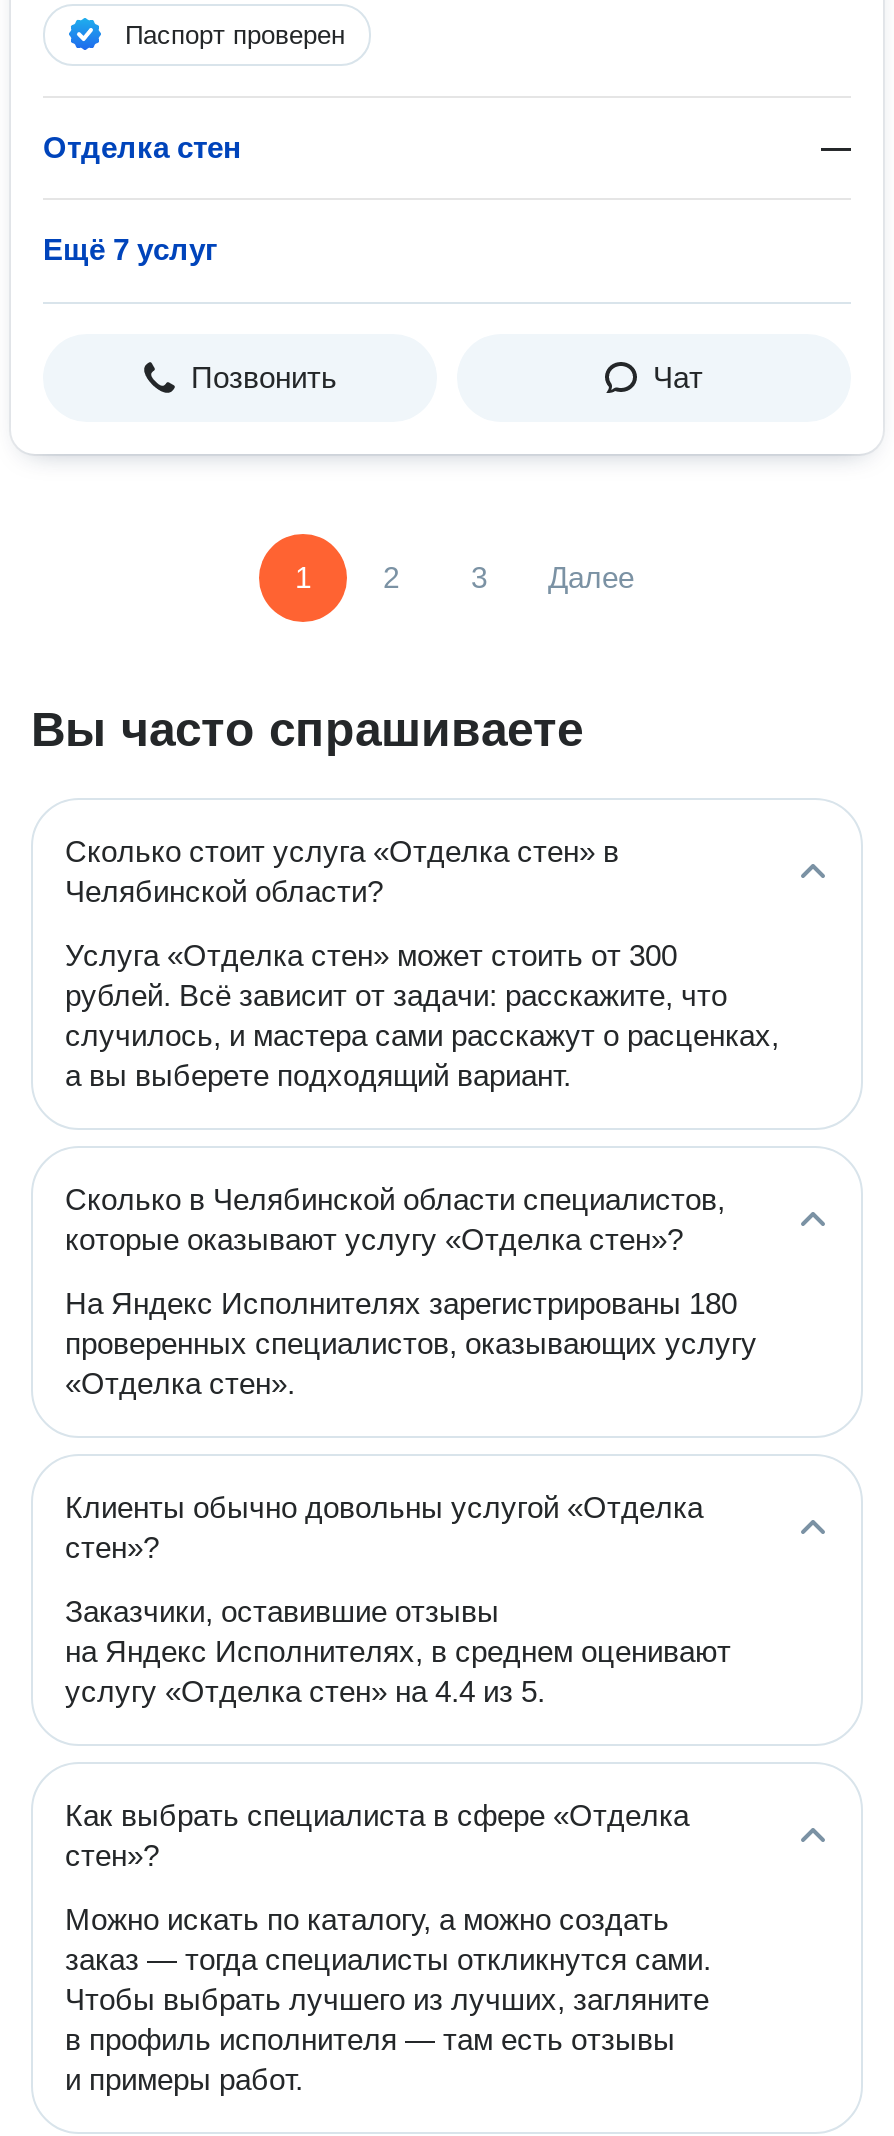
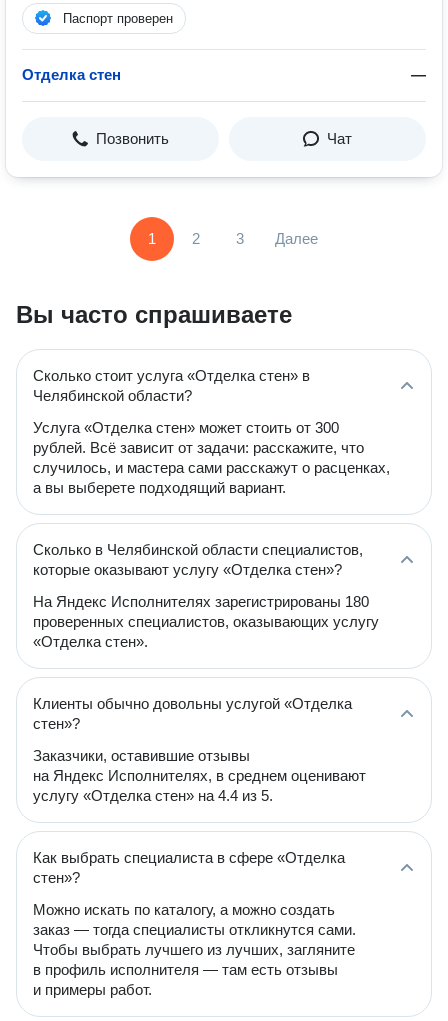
[43,232,217,266] Ещё 7 услуг -> none

